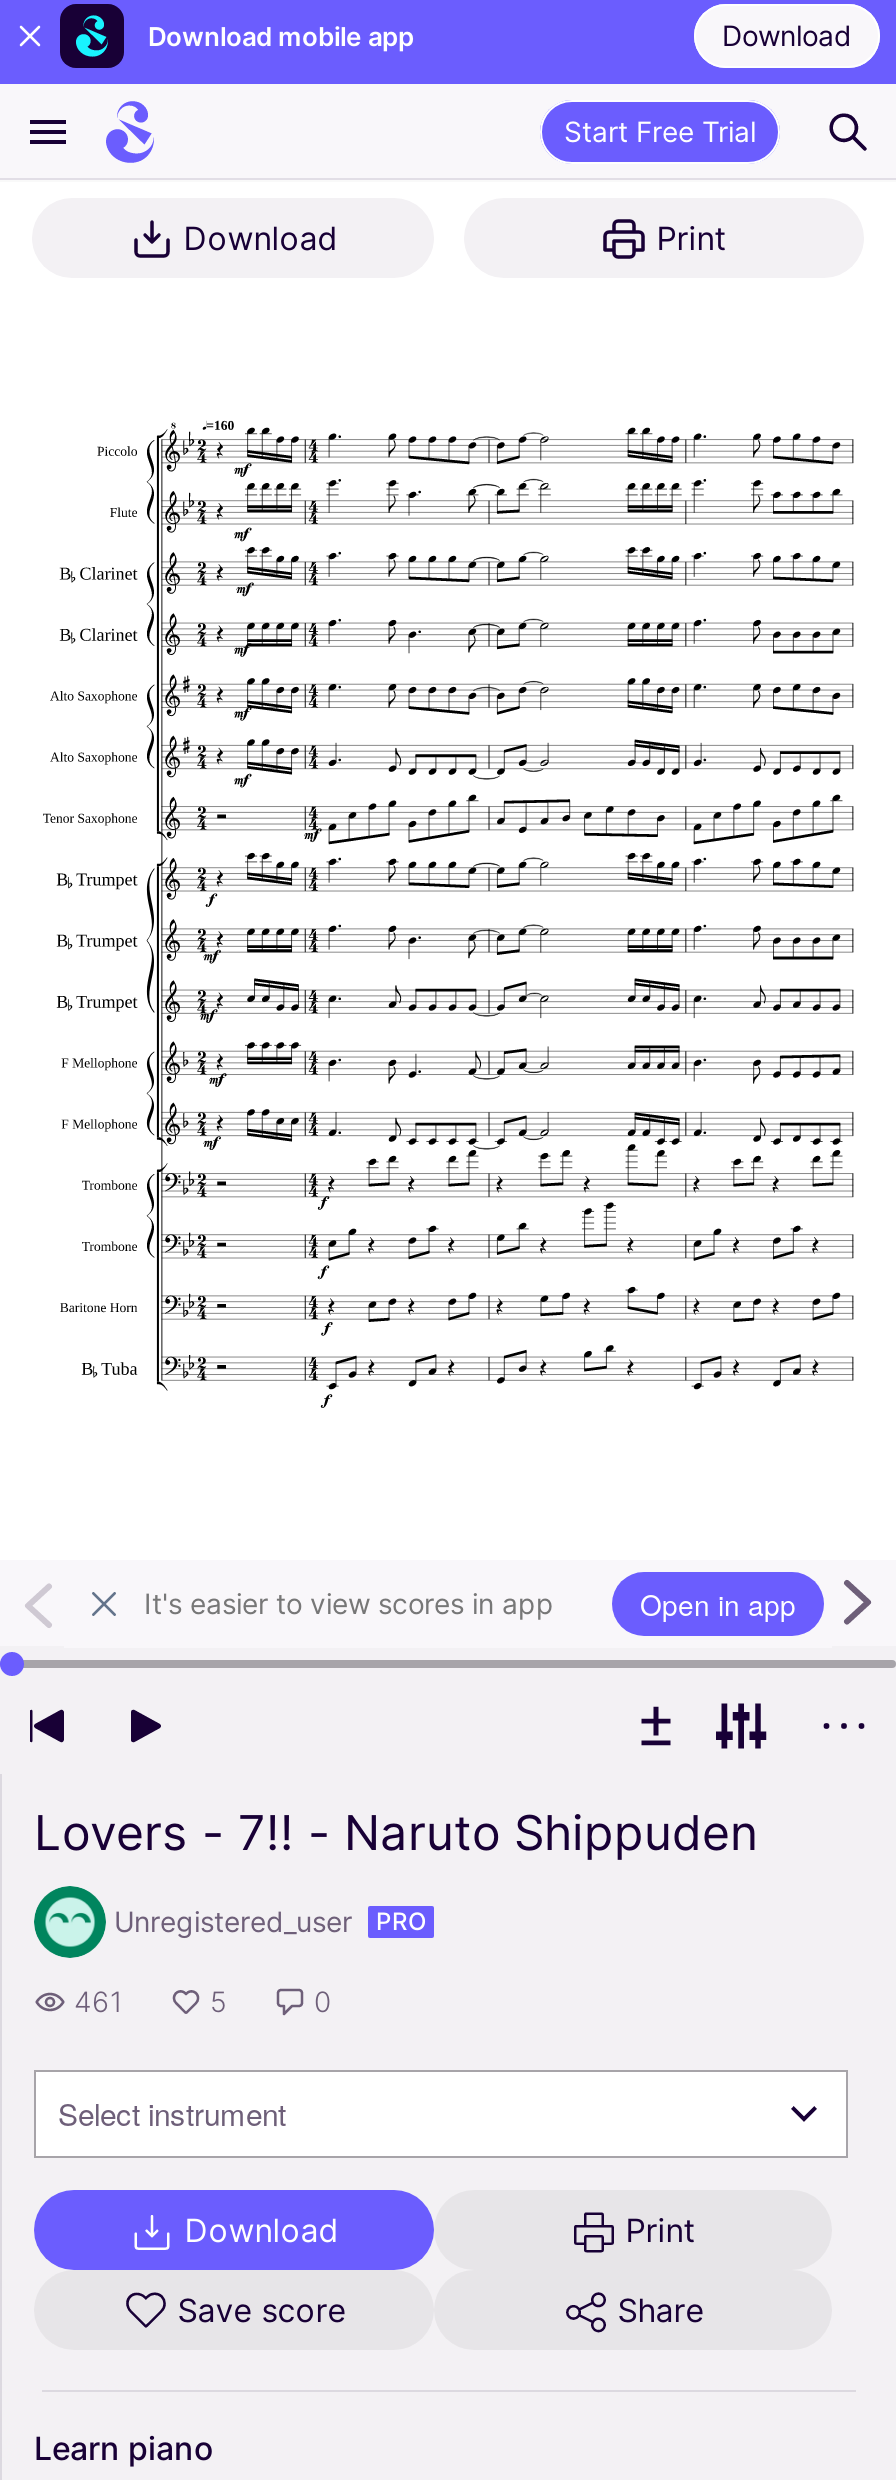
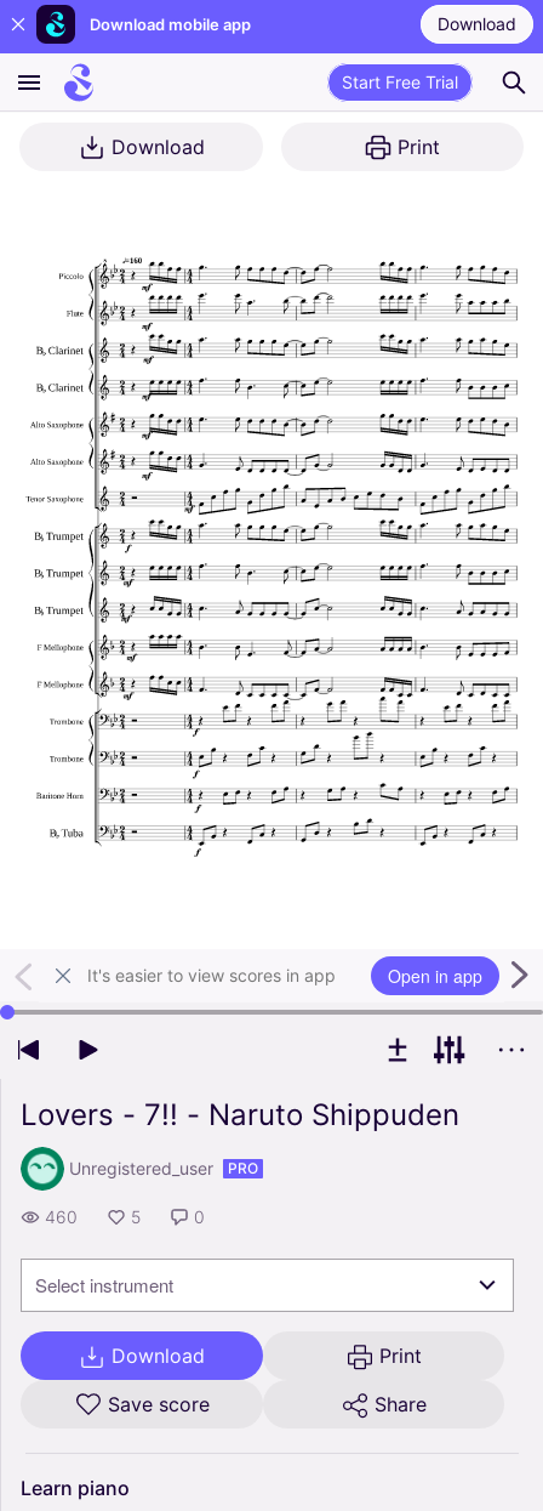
[74,1984,122,2018] 461 -> [45,1206,78,1227] 460

